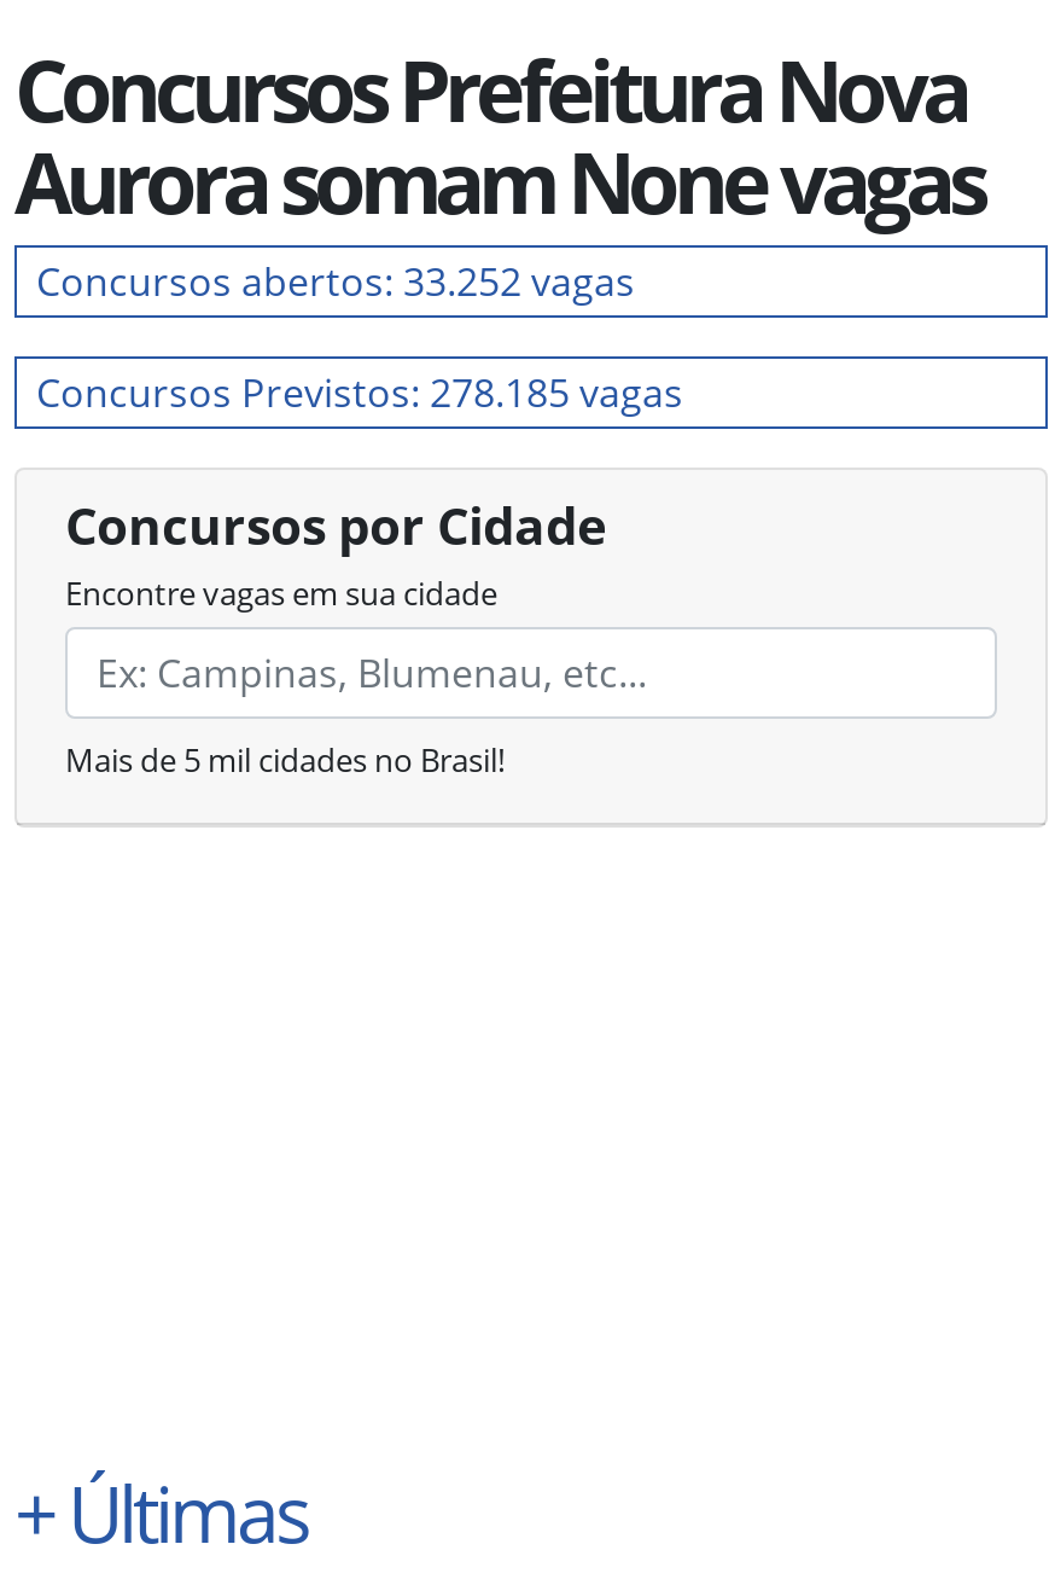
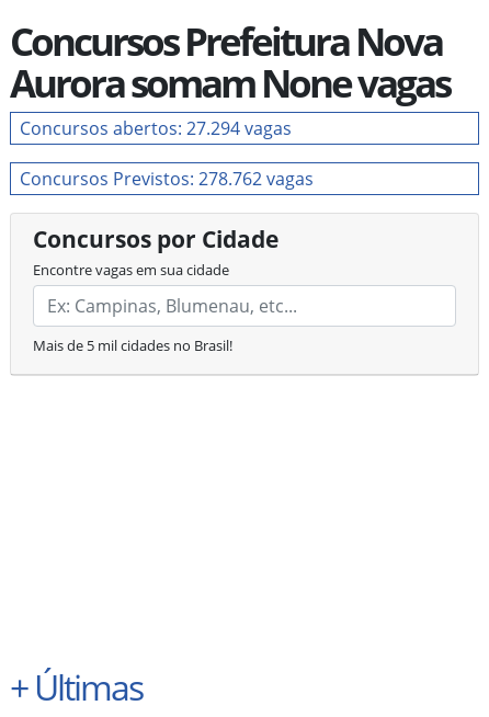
[36,255,635,308] Concursos abertos: 33.252 vagas -> [20,116,292,140] Concursos abertos: 27.294 vagas
[36,366,683,419] Concursos Previstos: 278.185 vagas -> [20,167,314,191] Concursos Previstos: 278.762 vagas

